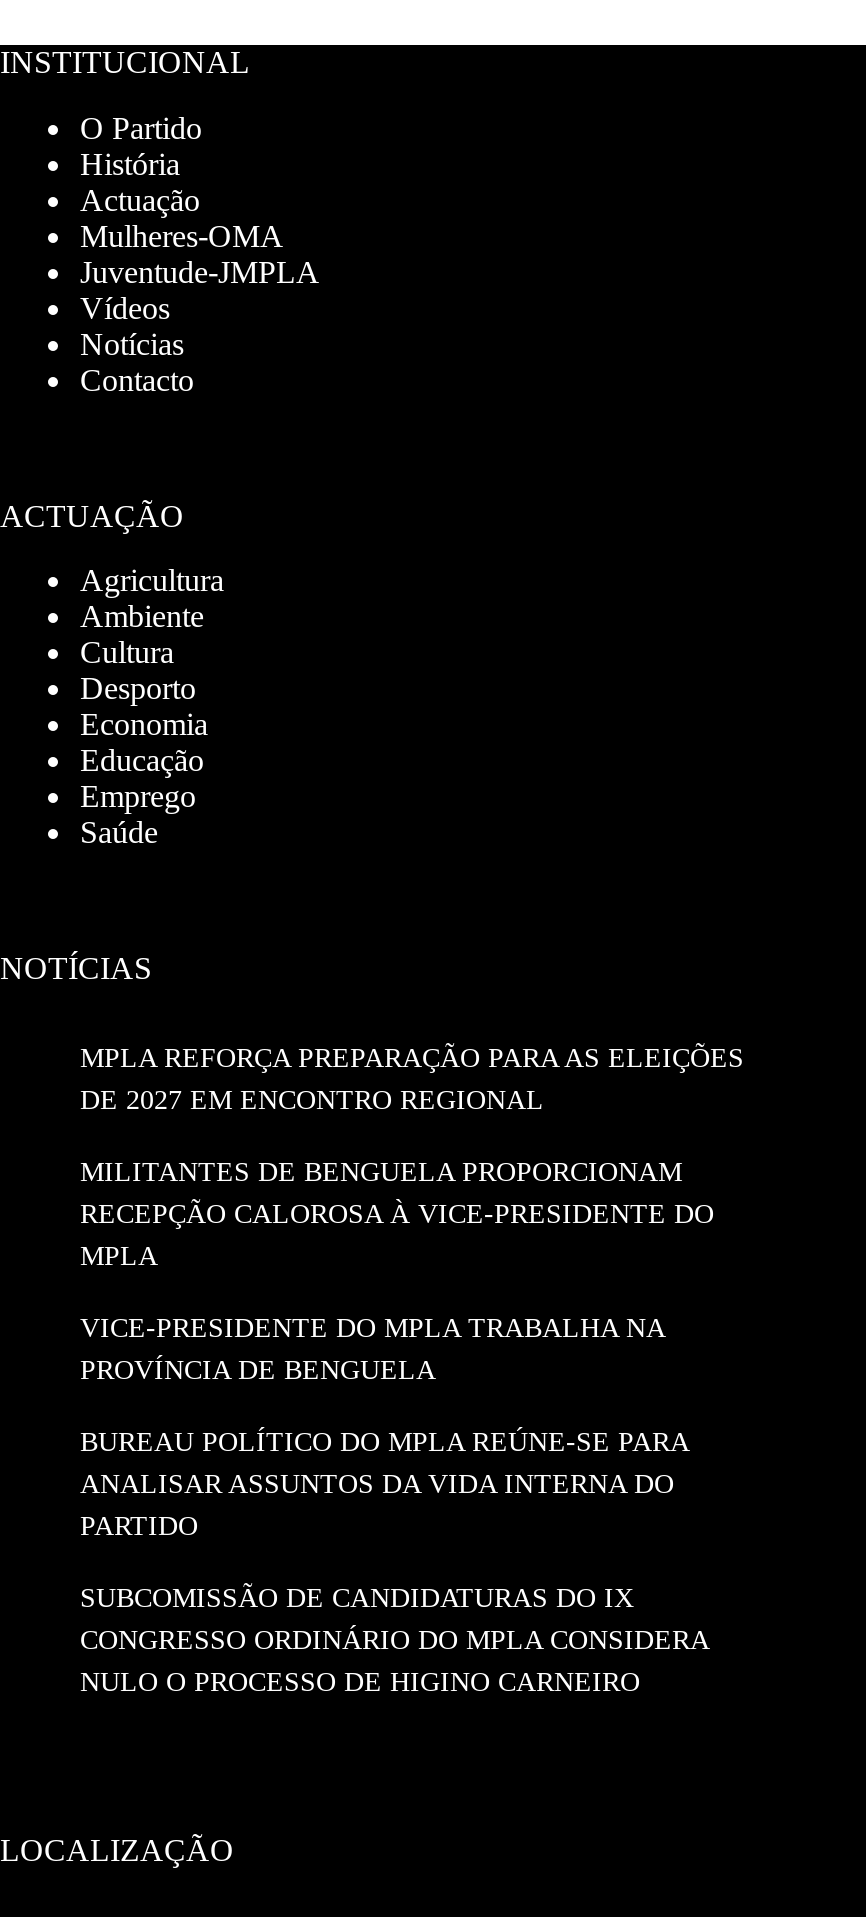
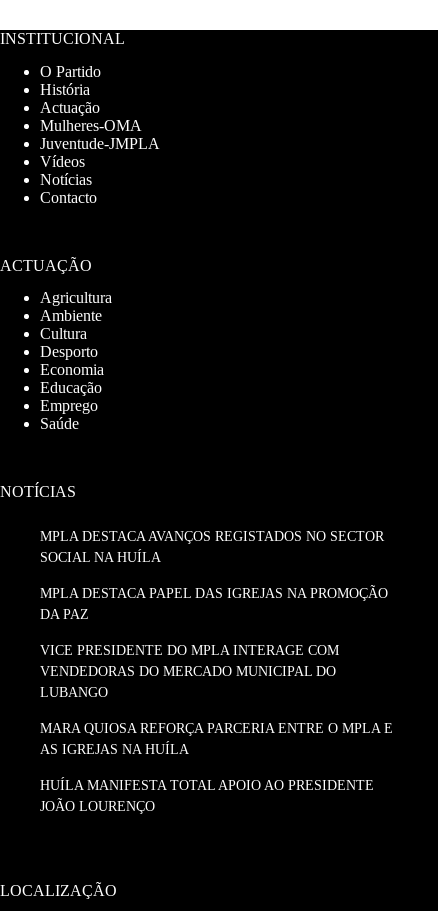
[80,1043,744,1115] MPLA REFORÇA PREPARAÇÃO PARA AS ELEIÇÕES | DE 2027 EM ENCONTRO REGIONAL -> [40,529,384,565] MPLA DESTACA AVANÇOS REGISTADOS NO SECTOR | SOCIAL NA HUÍLA
[80,1157,714,1271] MILITANTES DE BENGUELA PROPORCIONAM | RECEPÇÃO CALOROSA À VICE-PRESIDENTE DO | MPLA -> [40,586,388,622] MPLA DESTACA PAPEL DAS IGREJAS NA PROMOÇÃO | DA PAZ
[80,1313,664,1385] VICE-PRESIDENTE DO MPLA TRABALHA NA | PROVÍNCIA DE BENGUELA -> [40,643,339,700] VICE PRESIDENTE DO MPLA INTERAGE COM | VENDEDORAS DO MERCADO MUNICIPAL DO | LUBANGO
[80,1427,688,1541] BUREAU POLÍTICO DO MPLA REÚNE-SE PARA | ANALISAR ASSUNTOS DA VIDA INTERNA DO | PARTIDO -> [40,721,393,757] MARA QUIOSA REFORÇA PARCERIA ENTRE O MPLA E | AS IGREJAS NA HUÍLA
[80,1583,708,1697] SUBCOMISSÃO DE CANDIDATURAS DO IX | CONGRESSO ORDINÁRIO DO MPLA CONSIDERA | NULO O PROCESSO DE HIGINO CARNEIRO -> [40,778,374,814] HUÍLA MANIFESTA TOTAL APOIO AO PRESIDENTE | JOÃO LOURENÇO

